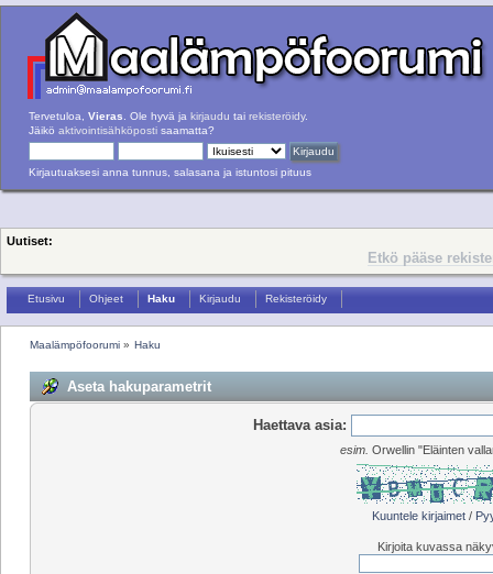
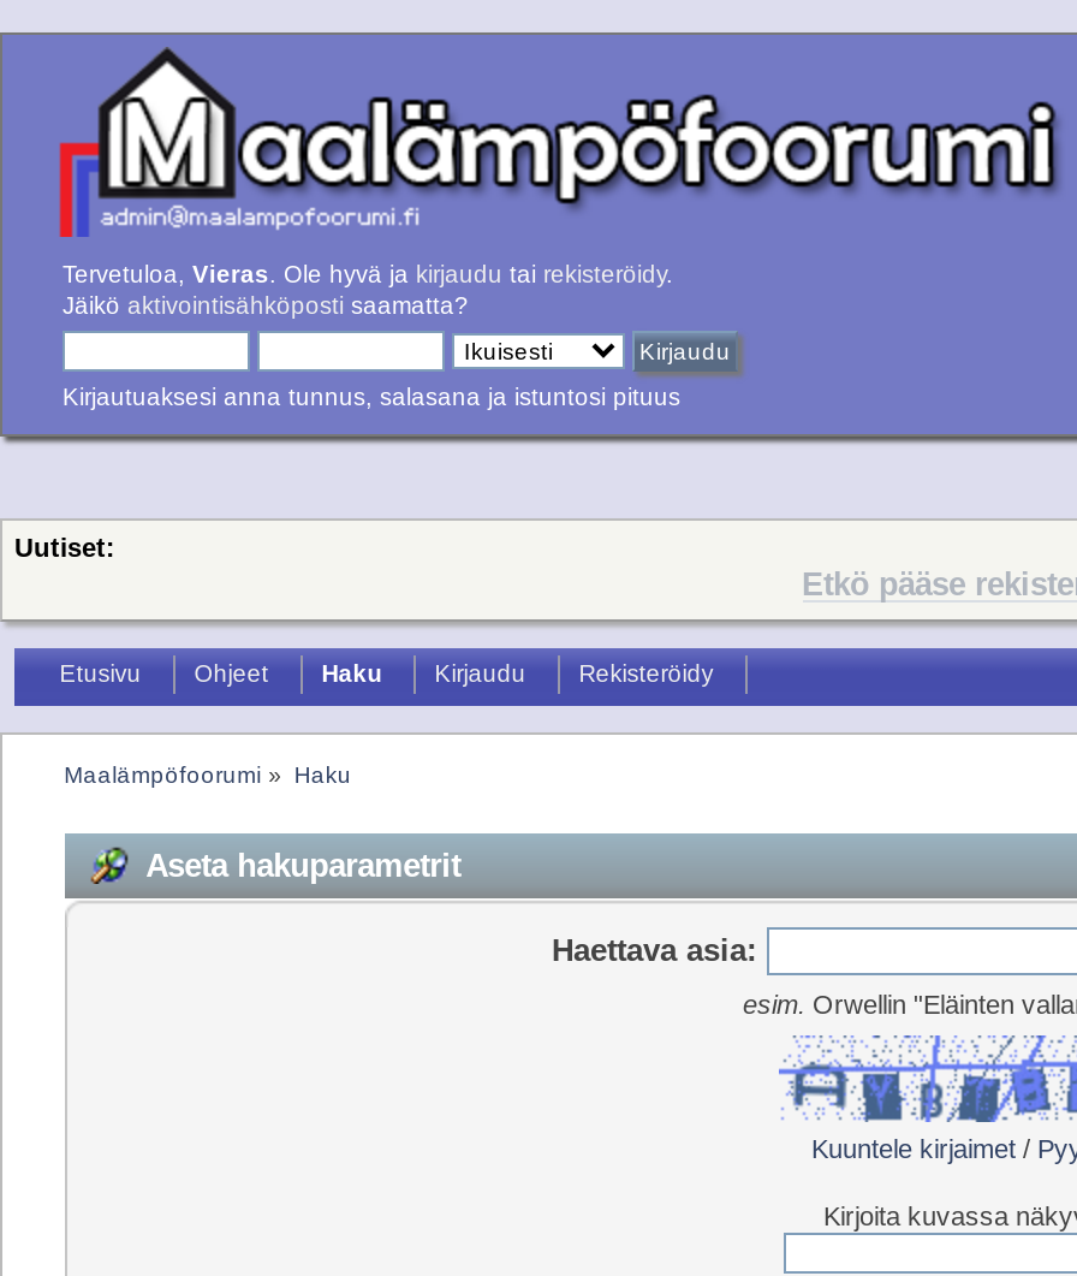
[355,463,490,505] [image] -> [779,1033,1070,1124] [image]

